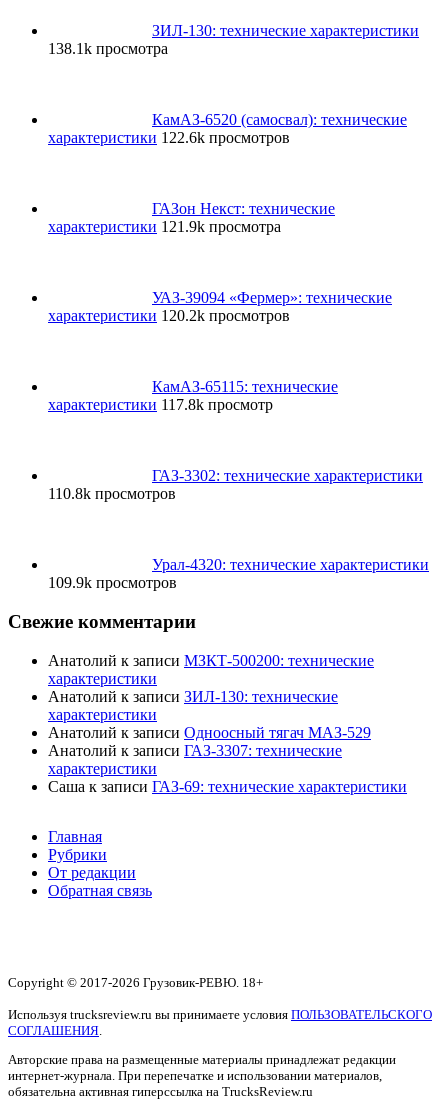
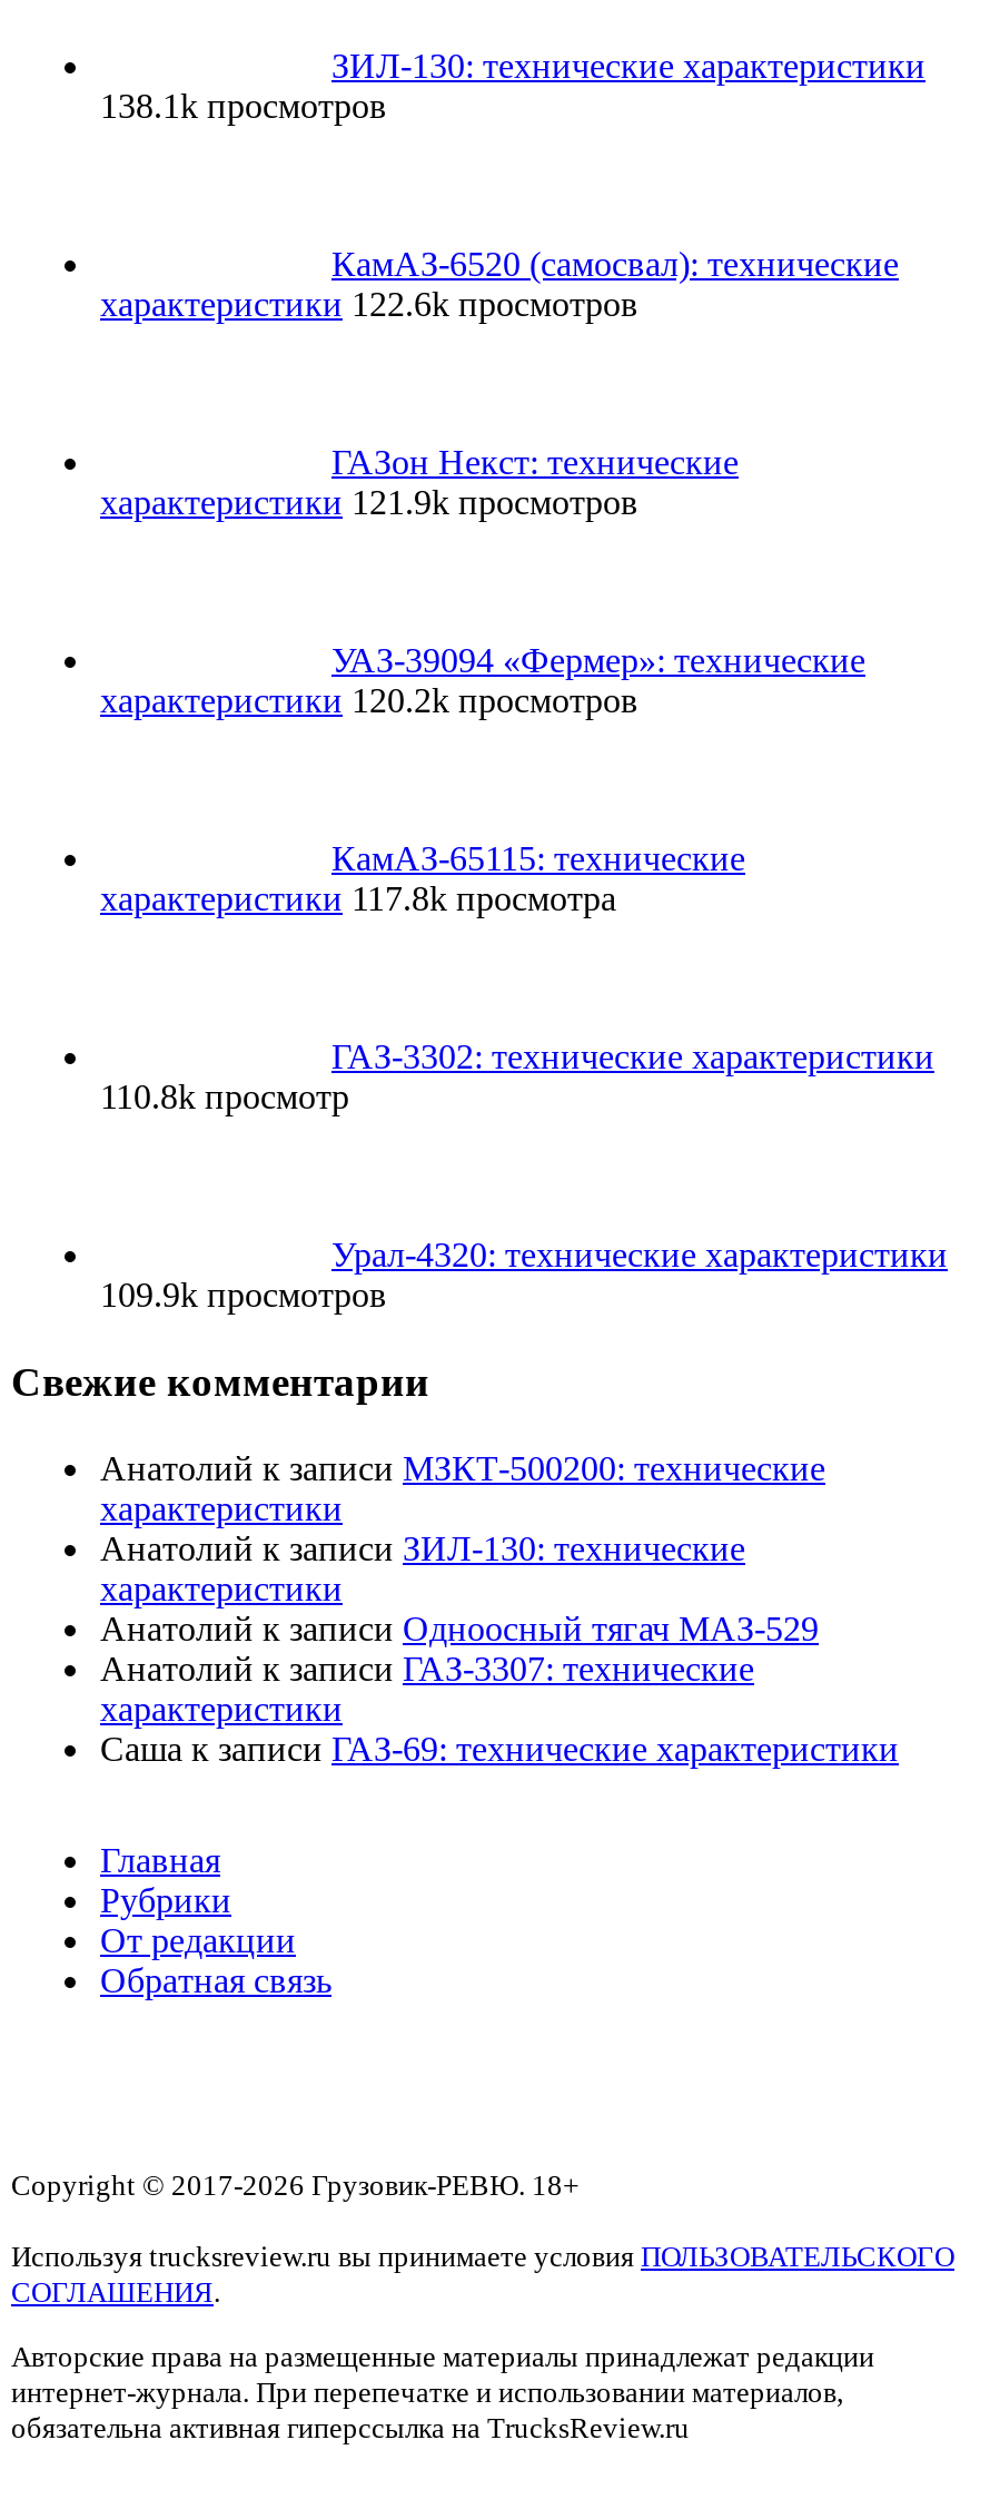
[48,40,168,57] 138.1k просмотра -> [100,87,387,125] 138.1k просмотров
[48,218,281,235] характеристики 121.9k просмотра -> [100,483,638,521] характеристики 121.9k просмотров
[48,396,273,413] характеристики 117.8k просмотр -> [100,880,616,917] характеристики 117.8k просмотра
[48,485,176,502] 110.8k просмотров -> [100,1078,349,1116] 110.8k просмотр

